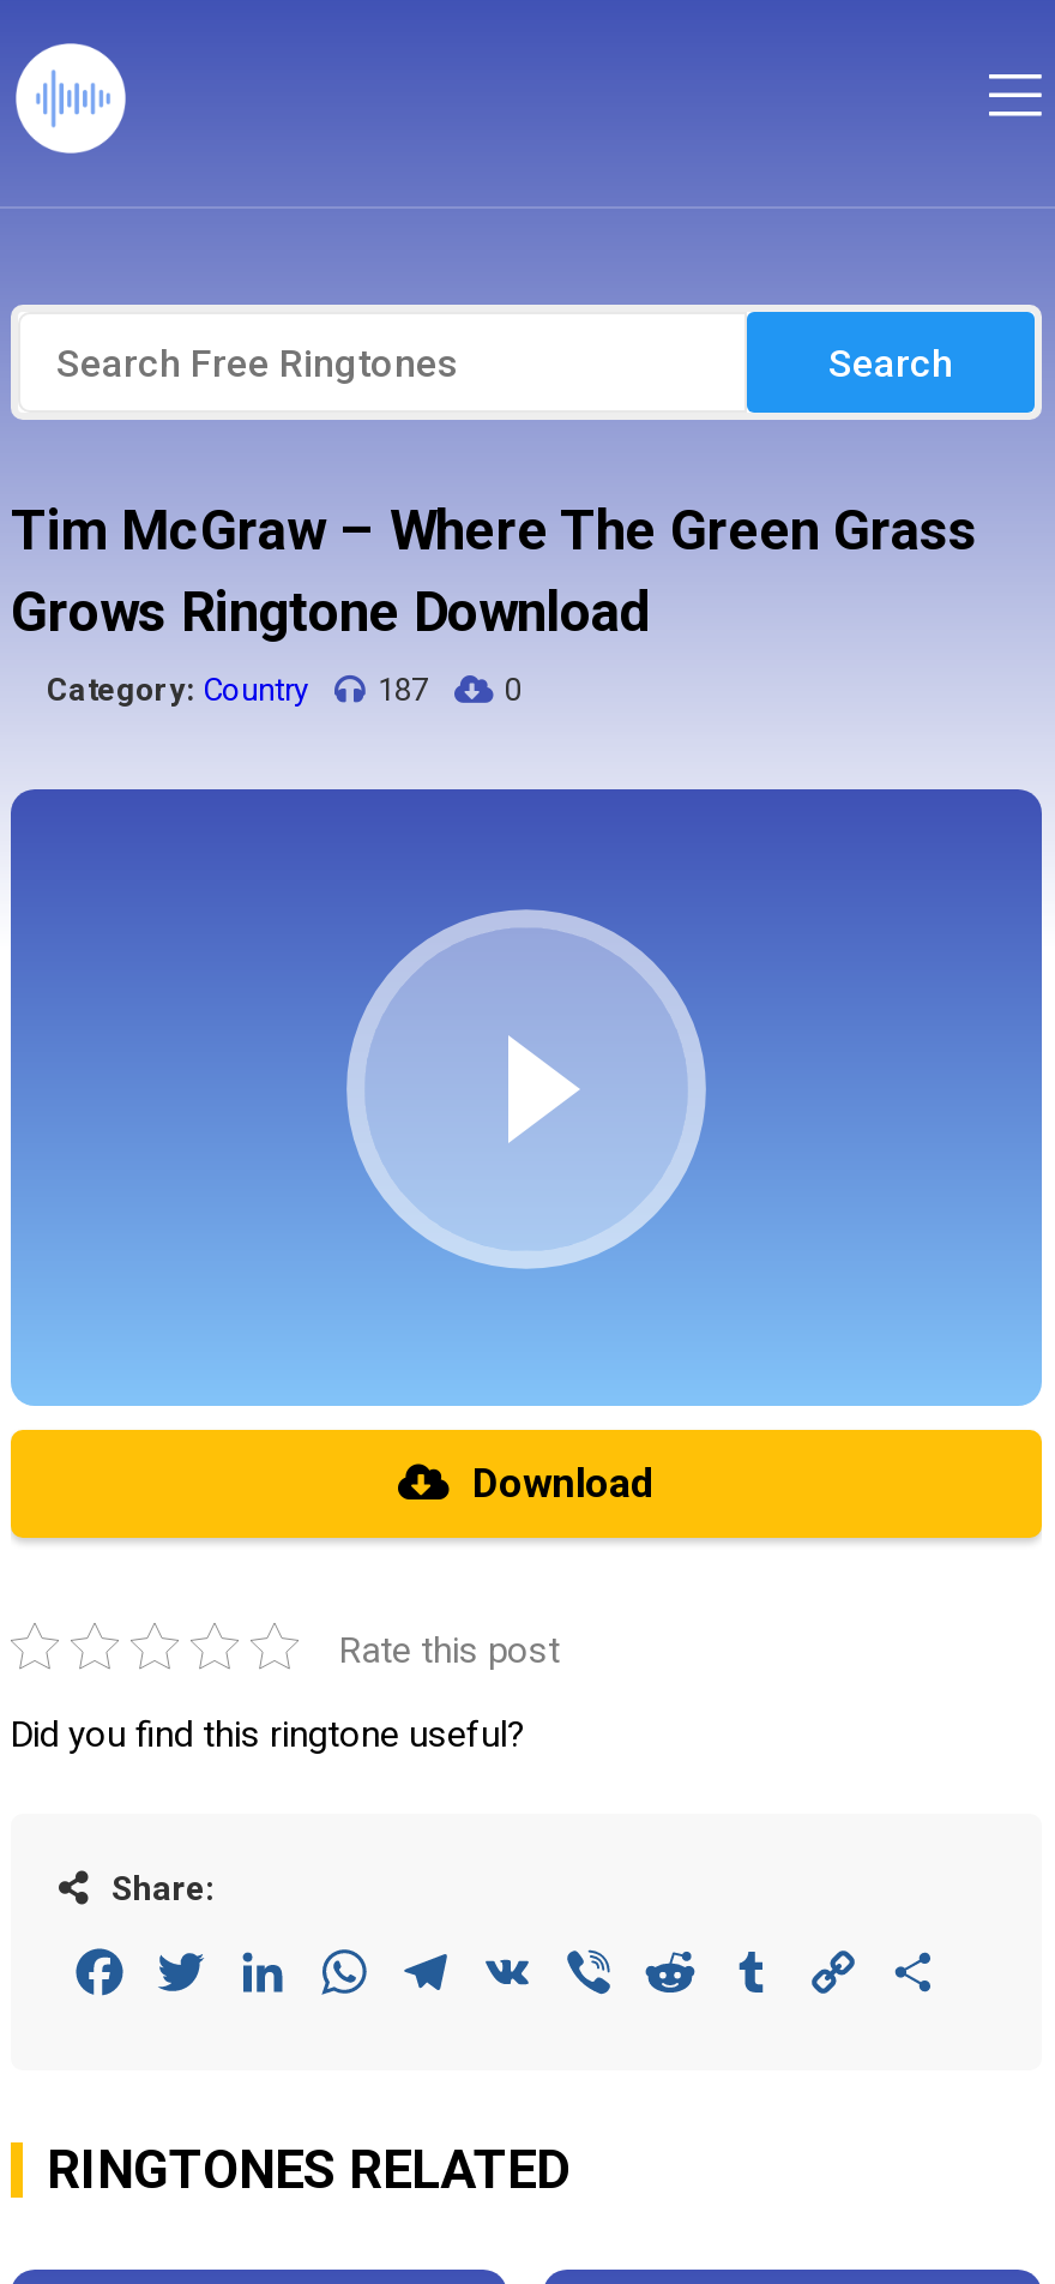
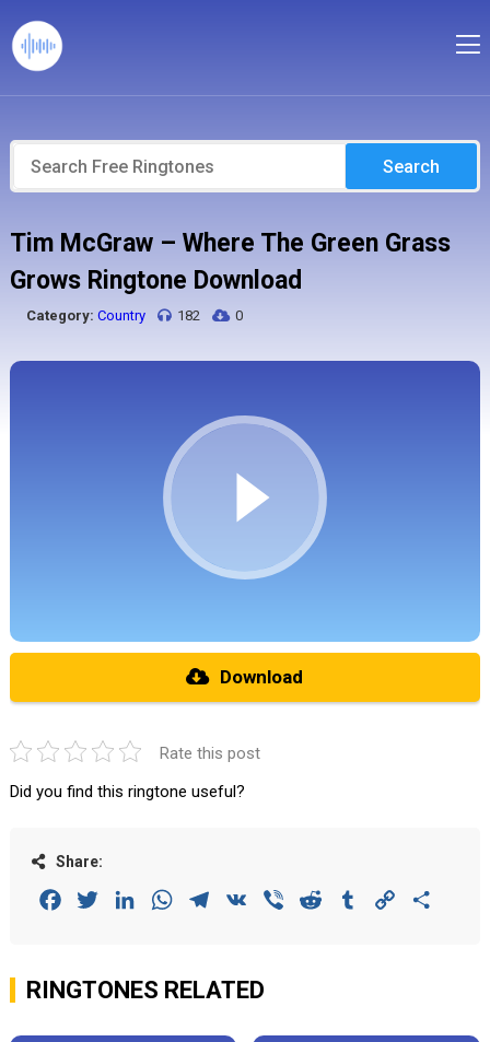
[47,672,428,708] Category: Country 187 -> [26,307,200,324] Category: Country 182

